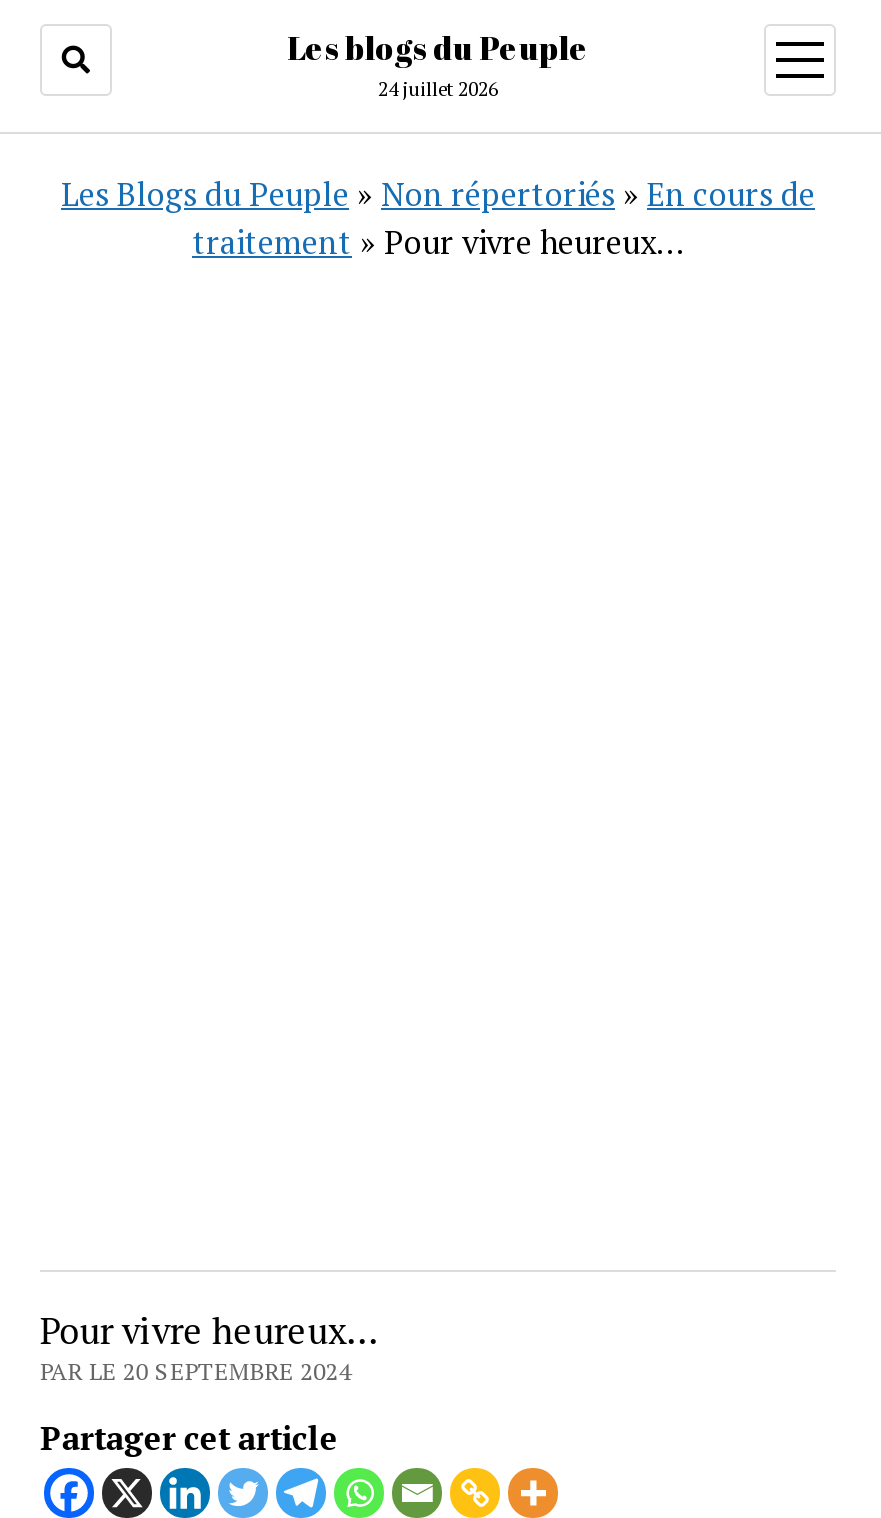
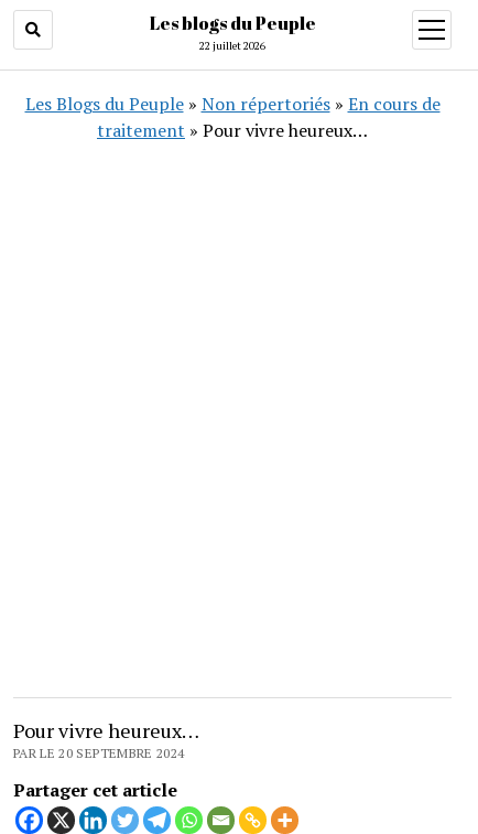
[378,76,498,102] 24 juillet 2026 -> [199,39,265,53] 22 juillet 2026

